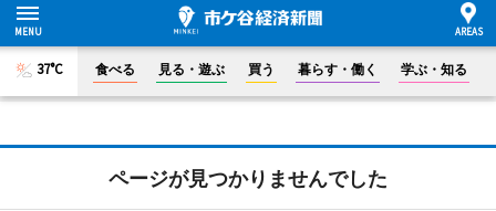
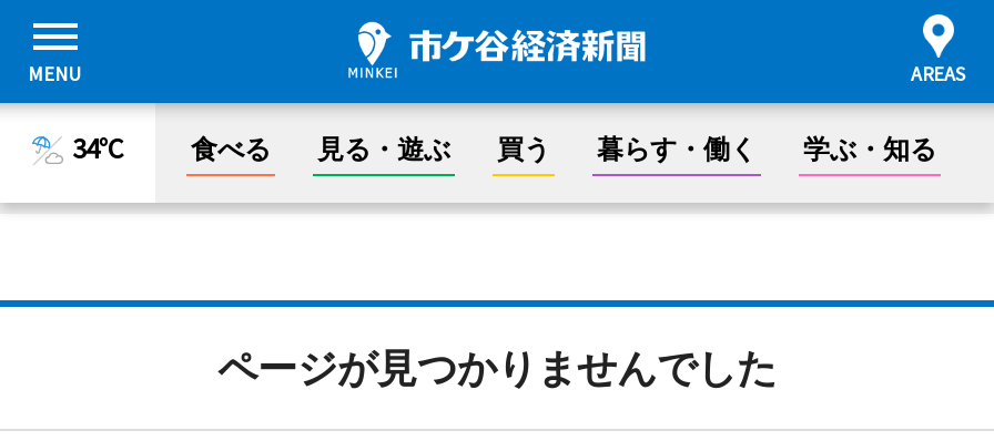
[36,60,467,79] 37°C 食べる 見る・遊ぶ 買う 暮らす・働く 学ぶ・知る -> [72,131,936,168] 34°C 食べる 見る・遊ぶ 買う 暮らす・働く 学ぶ・知る

